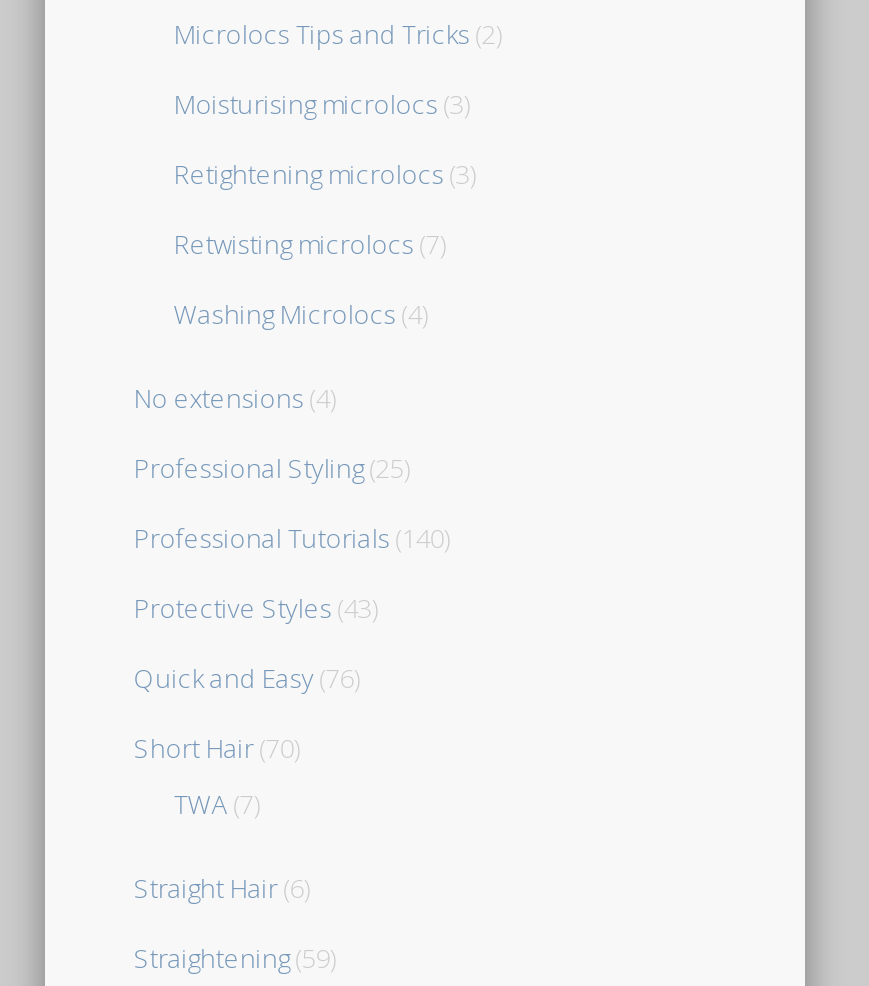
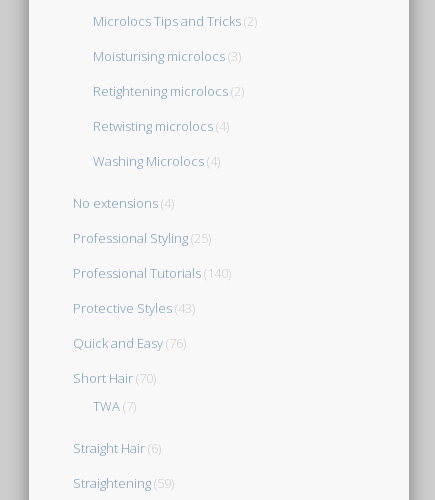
[173,155,475,191] Retightening microlocs (3) -> [93,82,244,100] Retightening microlocs (2)
[173,225,445,261] Retwisting microlocs (7) -> [93,117,229,135] Retwisting microlocs (4)

